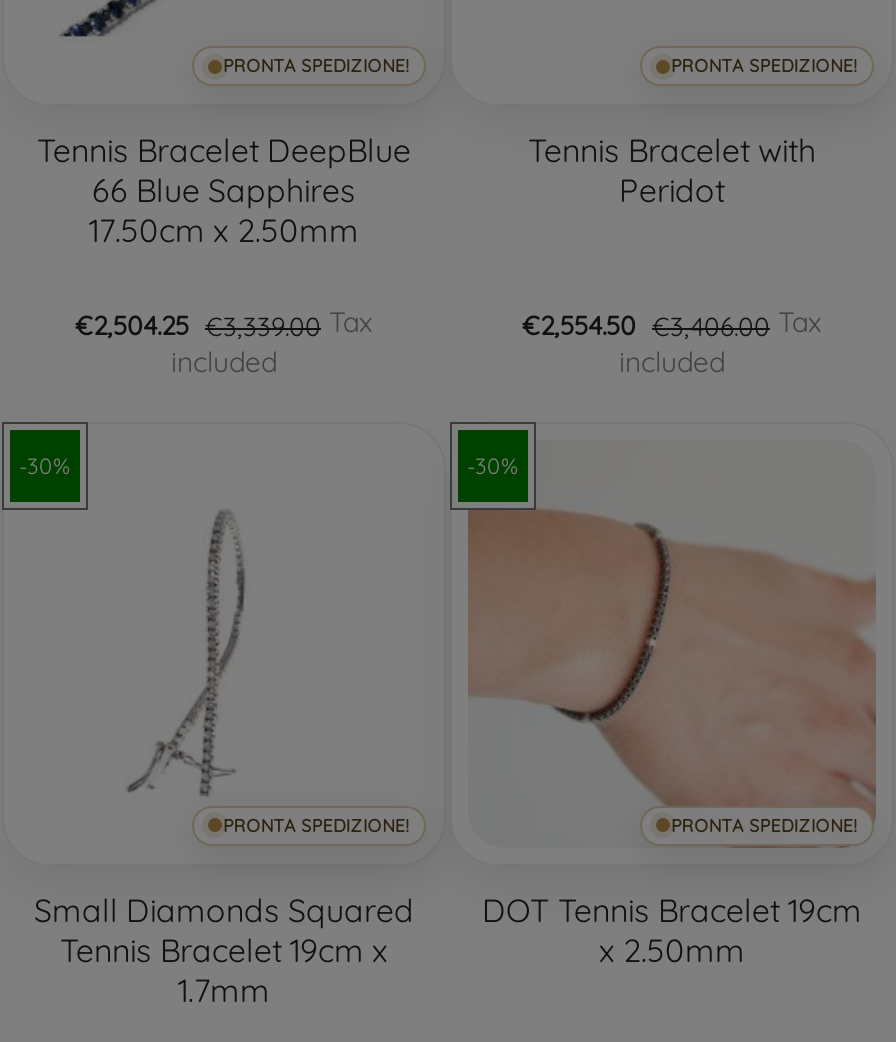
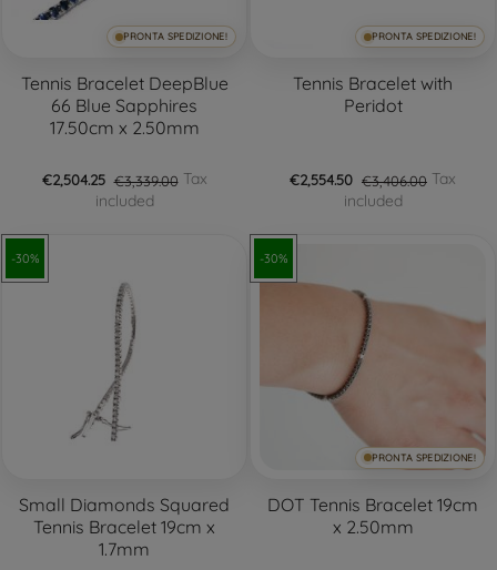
[223,814,410,836] PRONTA SPEDIZIONE! -> none

